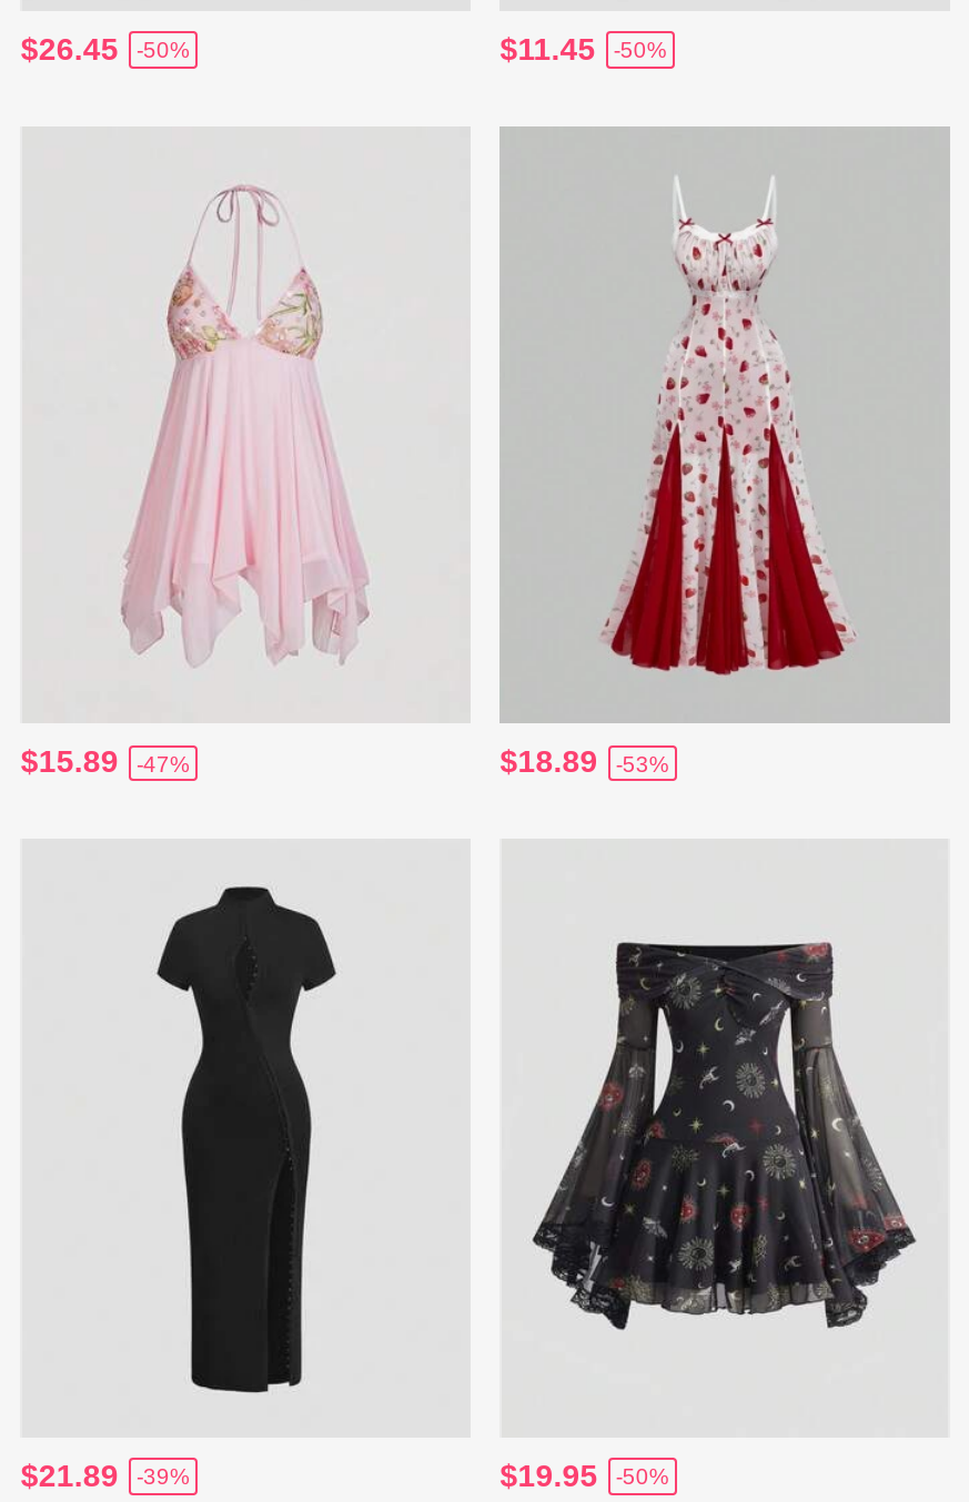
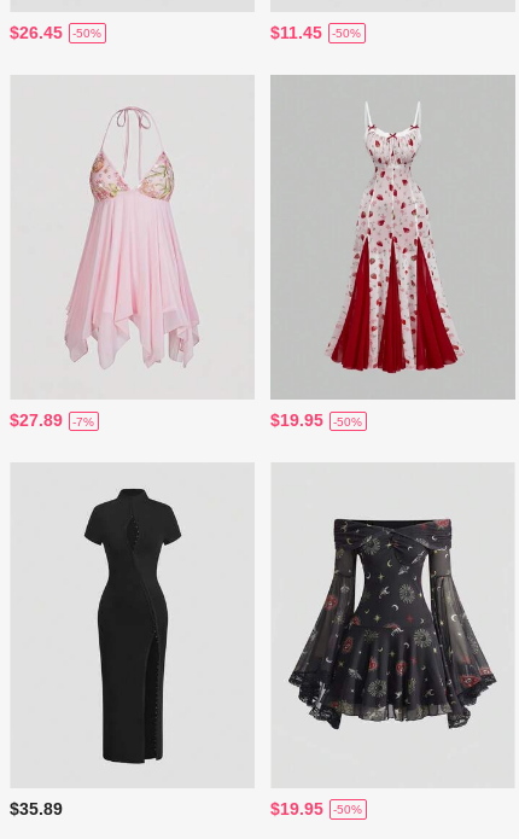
[21,744,669,780] $15.89 | -47% | $18.89 | -53% -> [10,411,363,430] $27.89 | -7% | $19.95 | -50%
[21,1457,190,1493] $21.89 | -39% -> [10,799,63,818] $35.89

